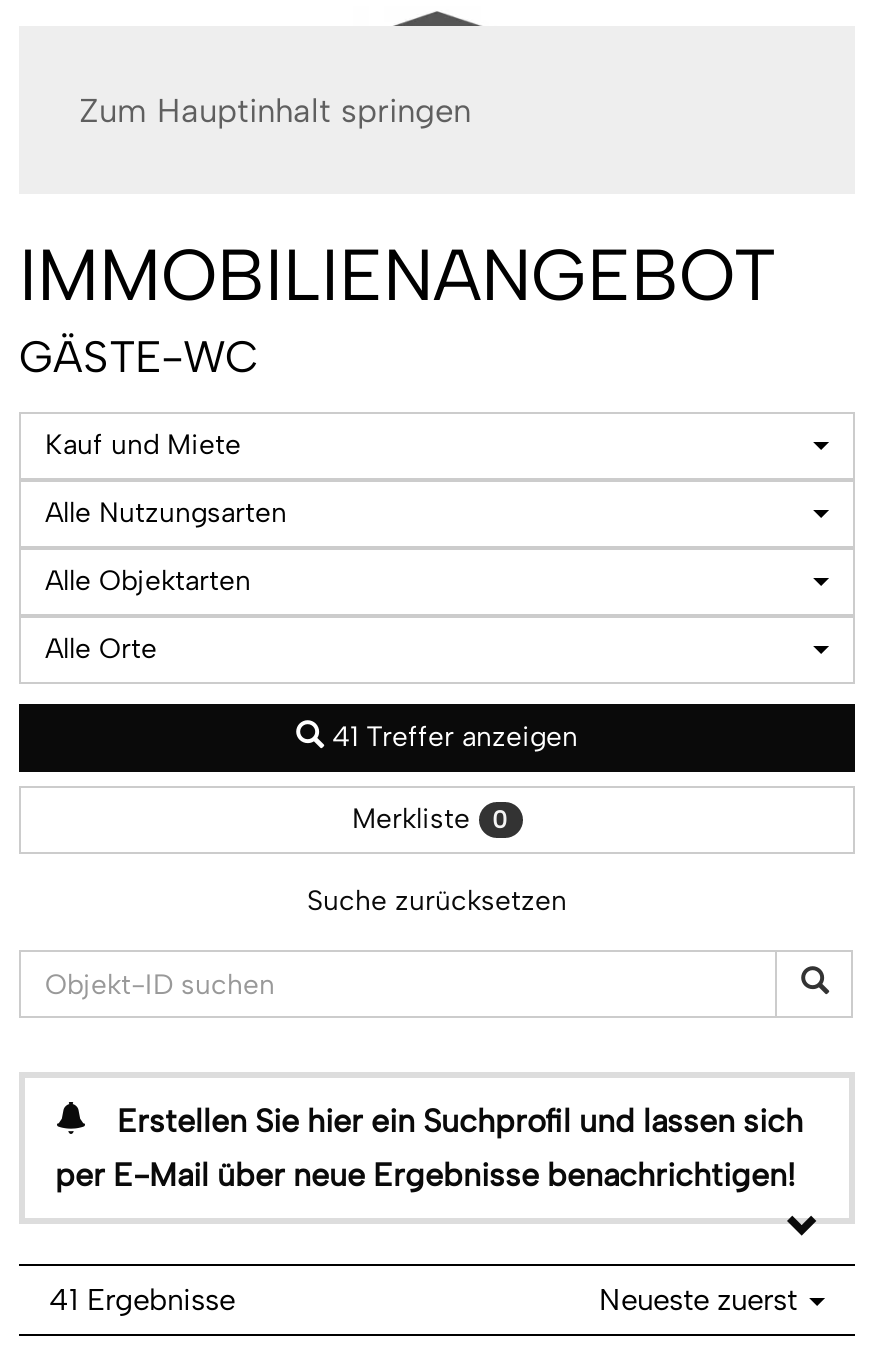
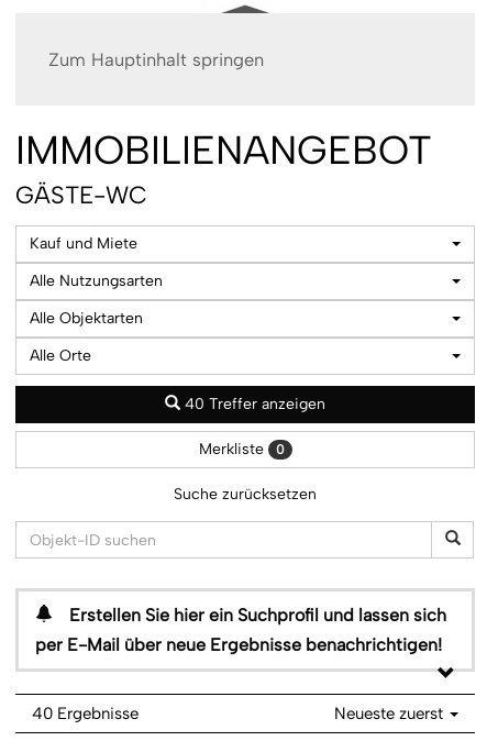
[332,720,578,754] 41 Treffer anzeigen -> [185,395,325,413] 40 Treffer anzeigen
[49,1281,235,1317] 41 Ergebnisse -> [32,703,139,723] 40 Ergebnisse

